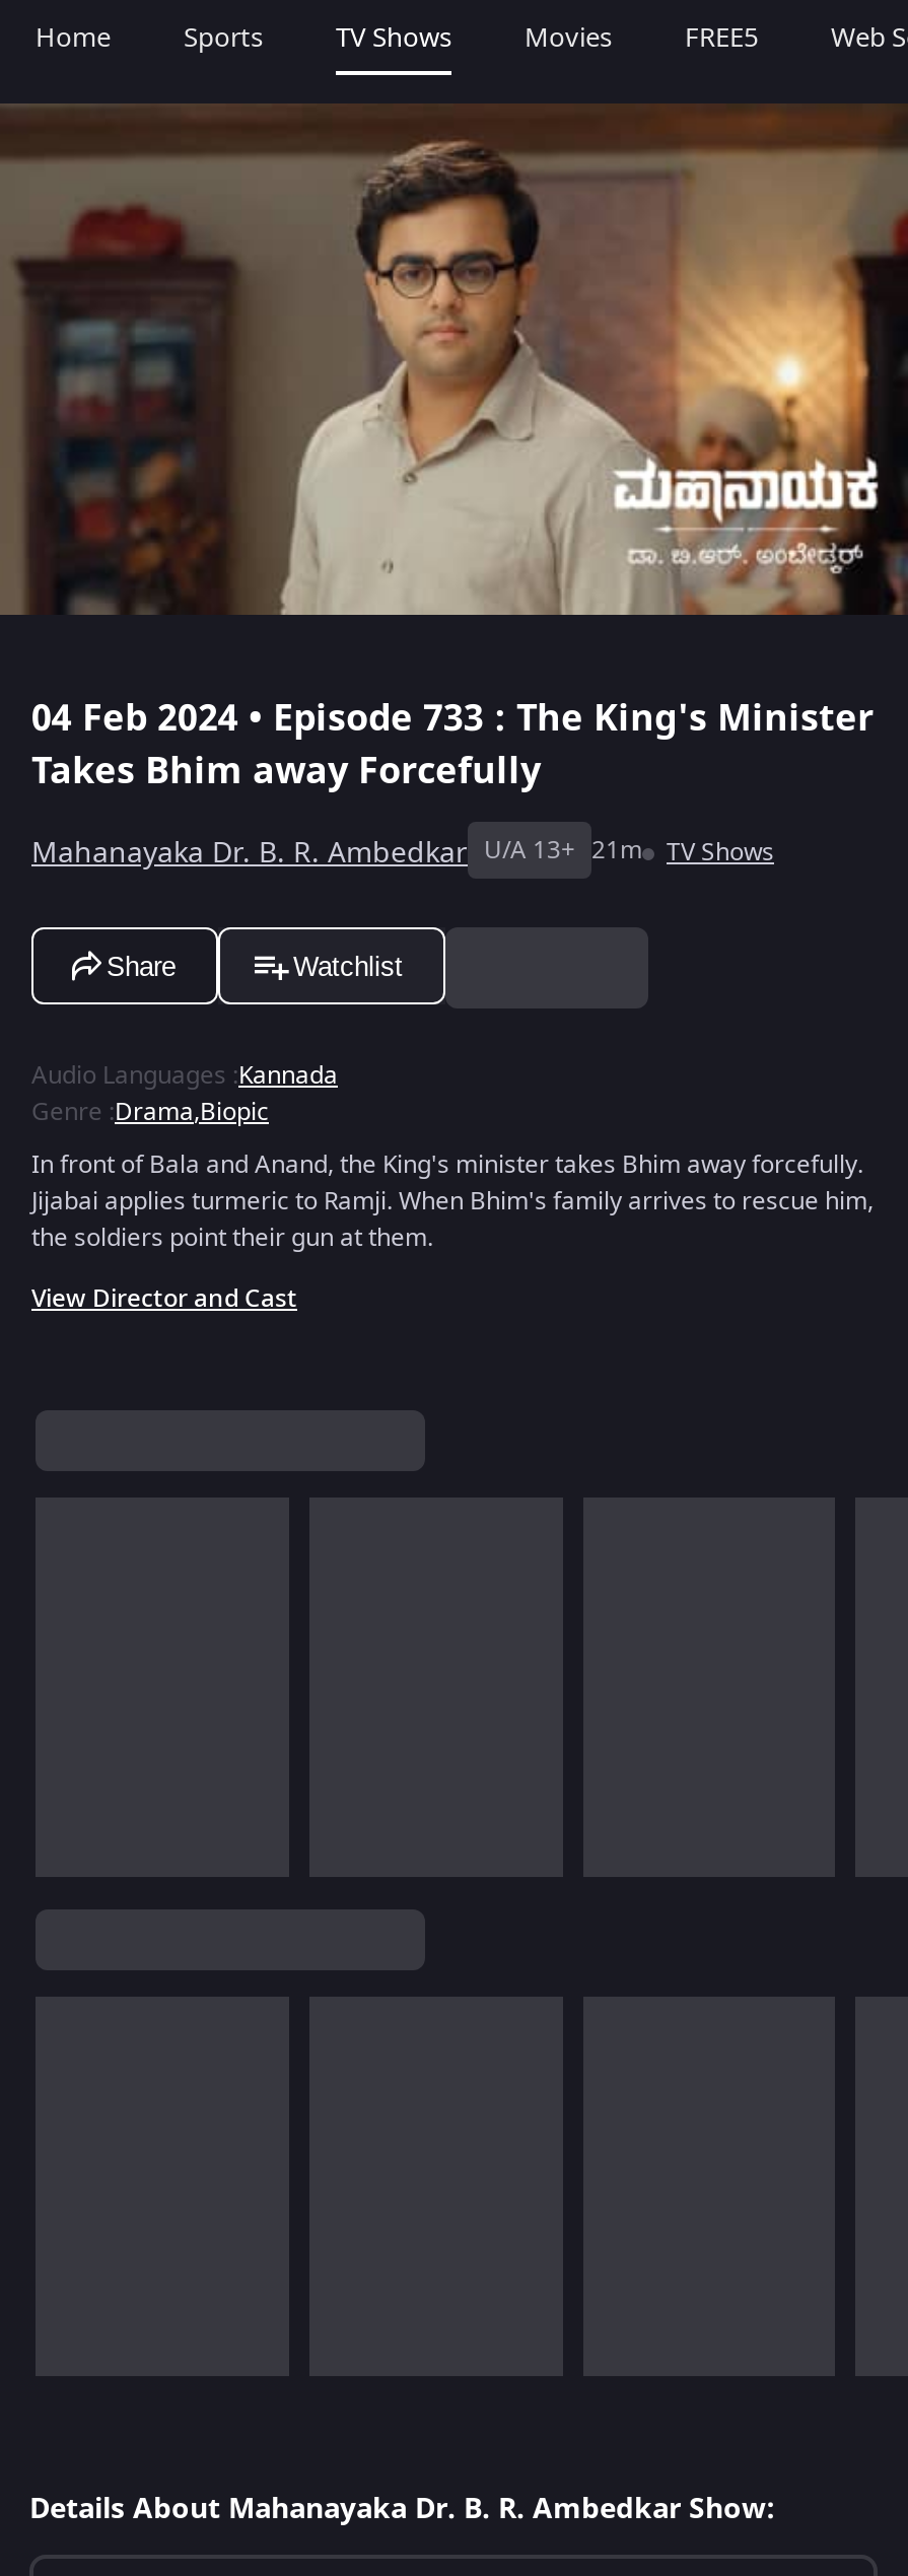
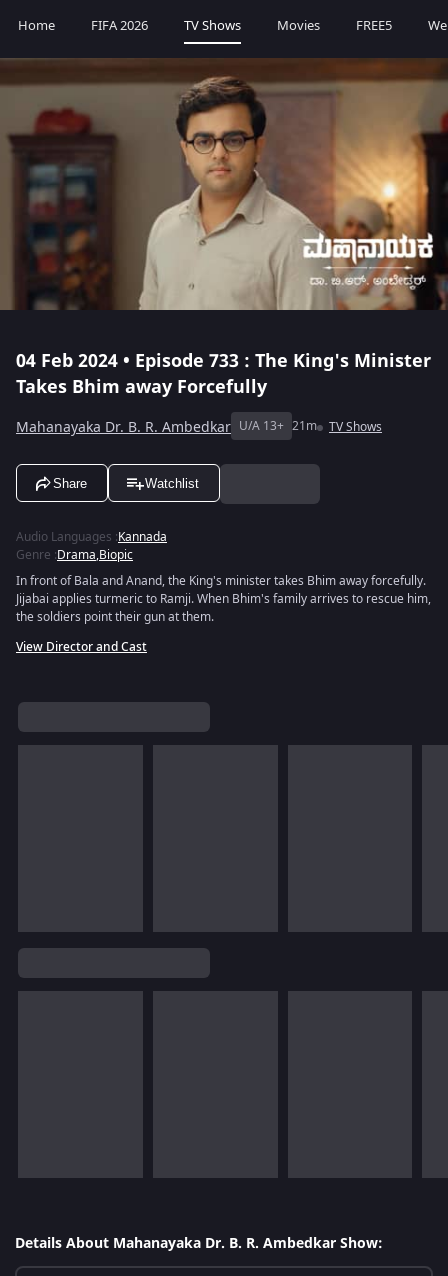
[184,18,263,57] Sports -> [91,16,148,35] FIFA 2026

